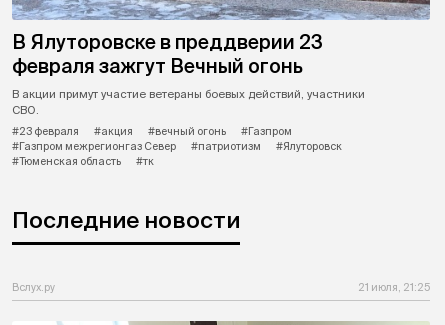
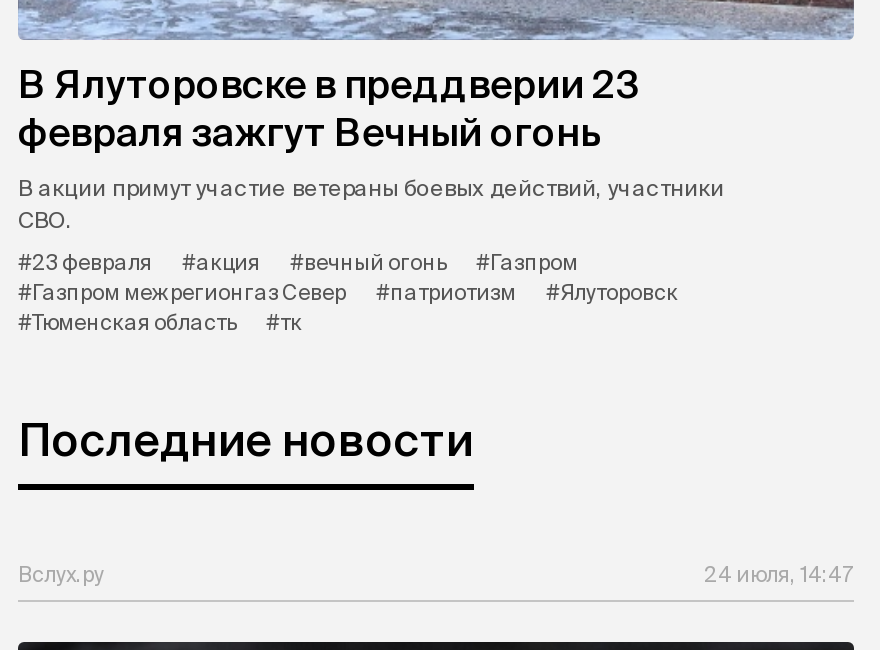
[358,281,430,293] 21 июля, 21:25 -> [704,563,854,587] 24 июля, 14:47

